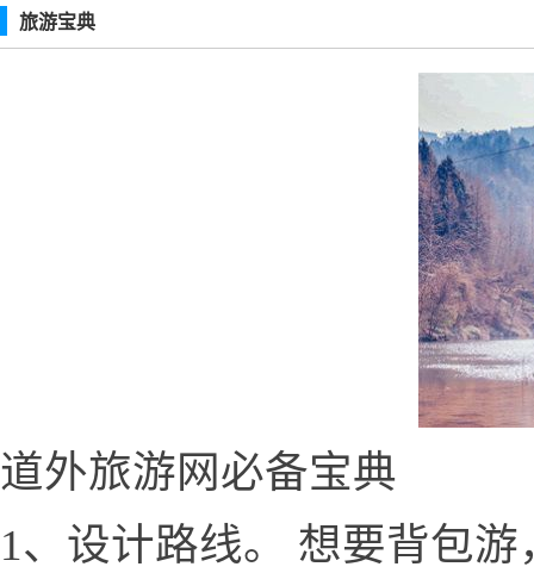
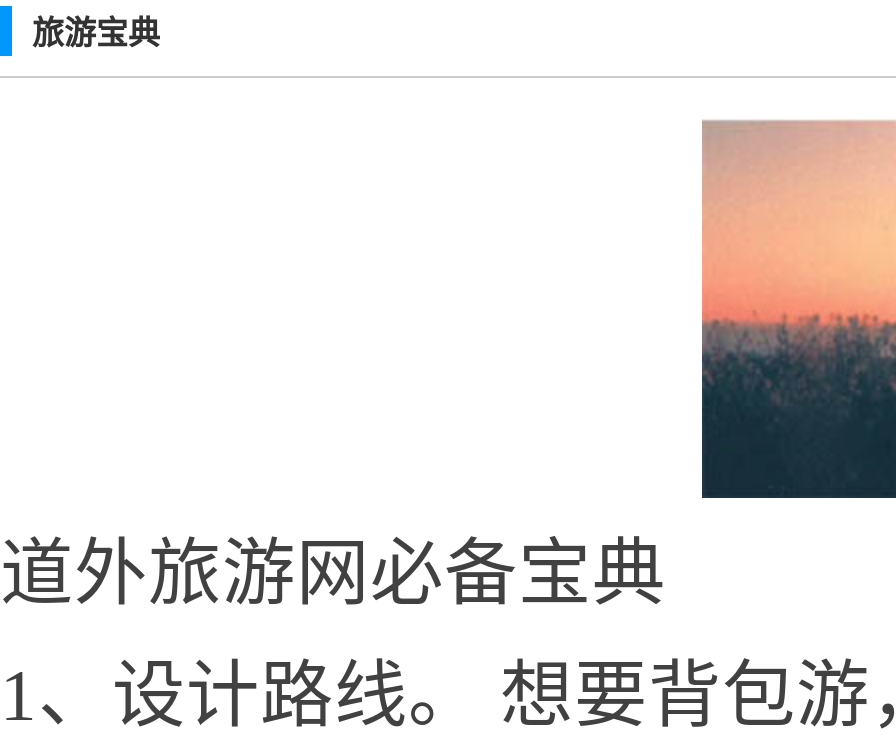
[417,74,530,429] [image] -> [700,120,890,500] [image]

